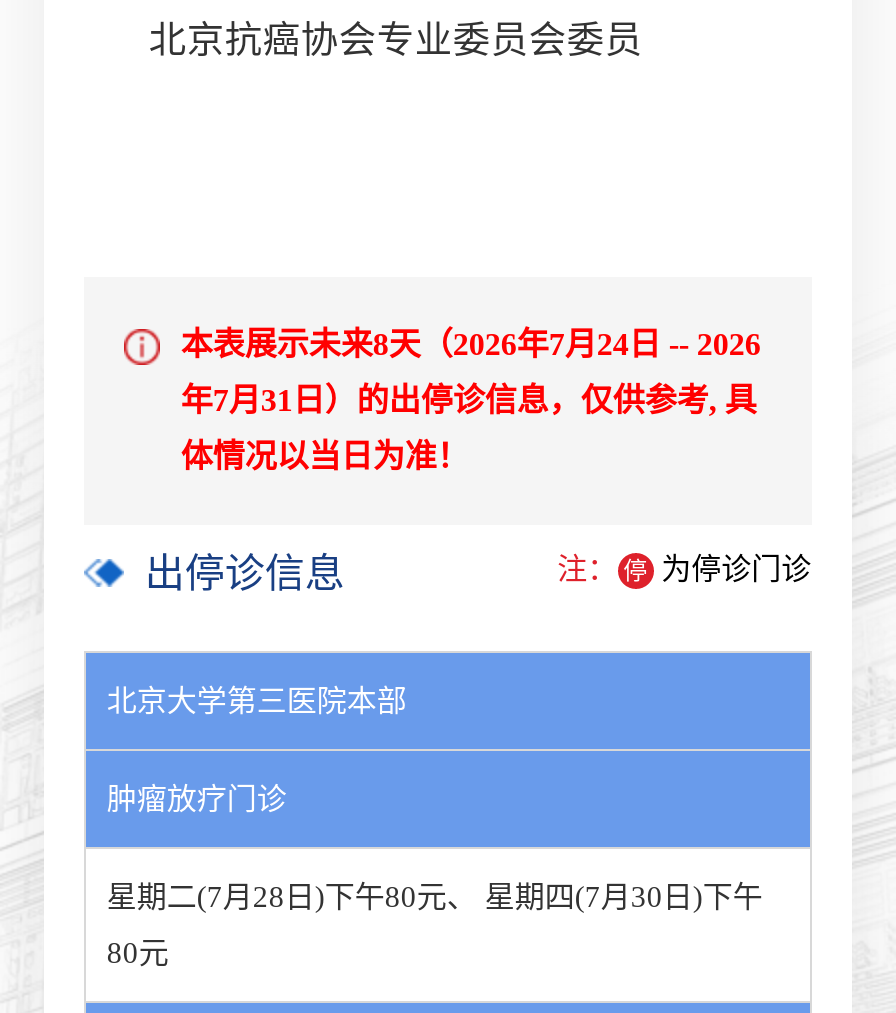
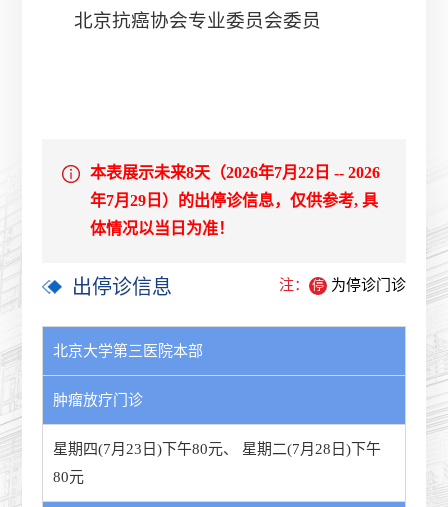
[181,327,761,361] 本表展示未来8天（2026年7月24日 -- 2026 -> [90,164,380,181] 本表展示未来8天（2026年7月22日 -- 2026
[181,383,757,417] 年7月31日）的出停诊信息，仅供参考, 具 -> [90,192,378,209] 年7月29日）的出停诊信息，仅供参考, 具
[107,881,763,913] 星期二(7月28日)下午80元、星期四(7月30日)下午 -> [53,441,381,457] 星期四(7月23日)下午80元、星期二(7月28日)下午

